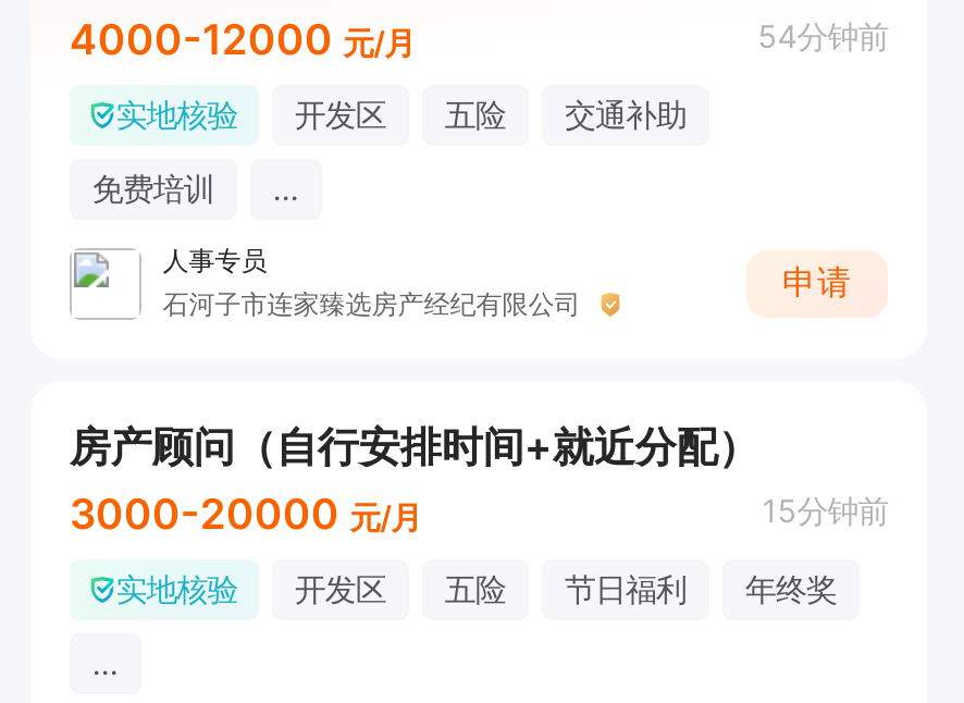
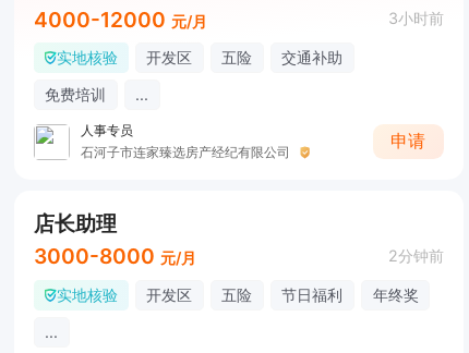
[758,18,888,55] 54分钟前 -> [389,9,444,27] 3小时前
[69,419,888,539] 房产顾问（自行安排时间+就近分配） | 3000-20000 元/月 | 15分钟前 -> [34,210,444,270] 店长助理 | 3000-8000 元/月 | 2分钟前

